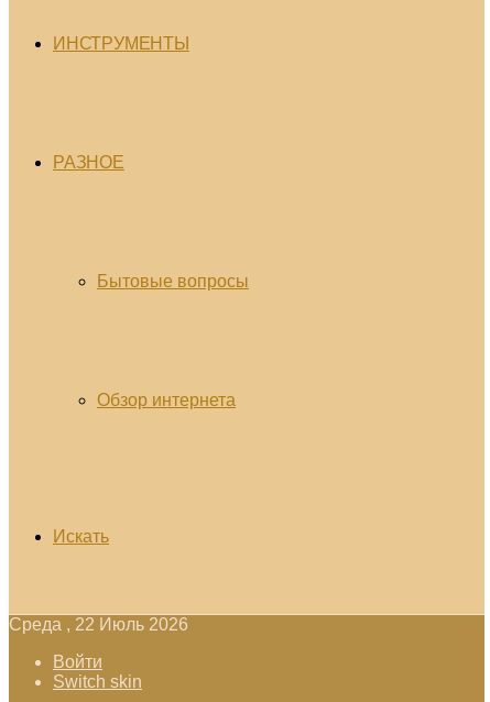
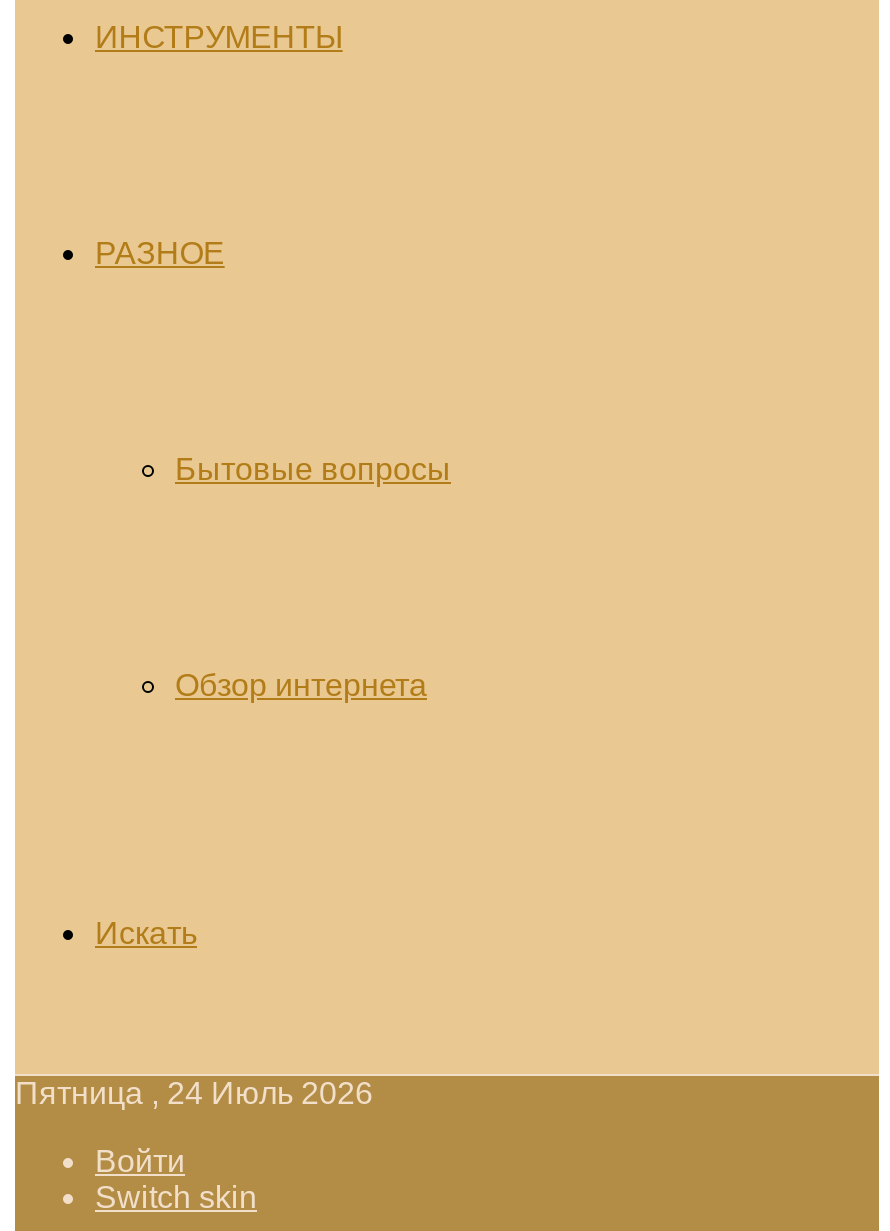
[9,615,188,634] Среда , 22 Июль 2026 -> [15,1076,373,1110] Пятница , 24 Июль 2026

